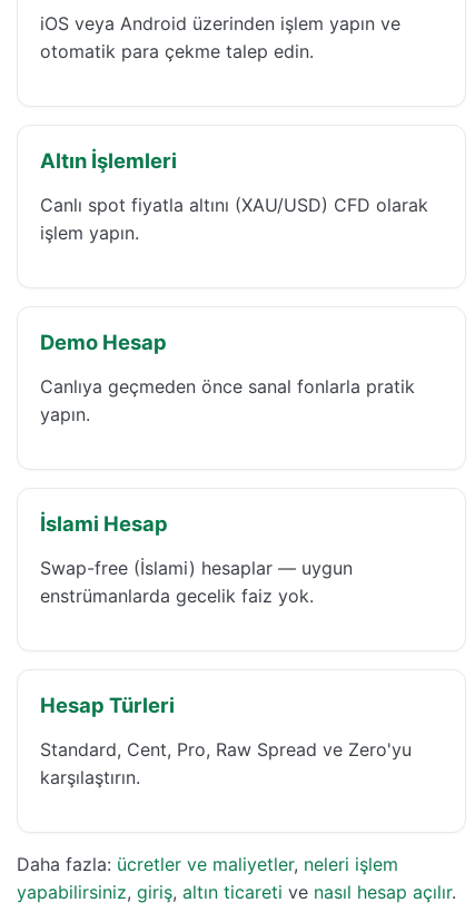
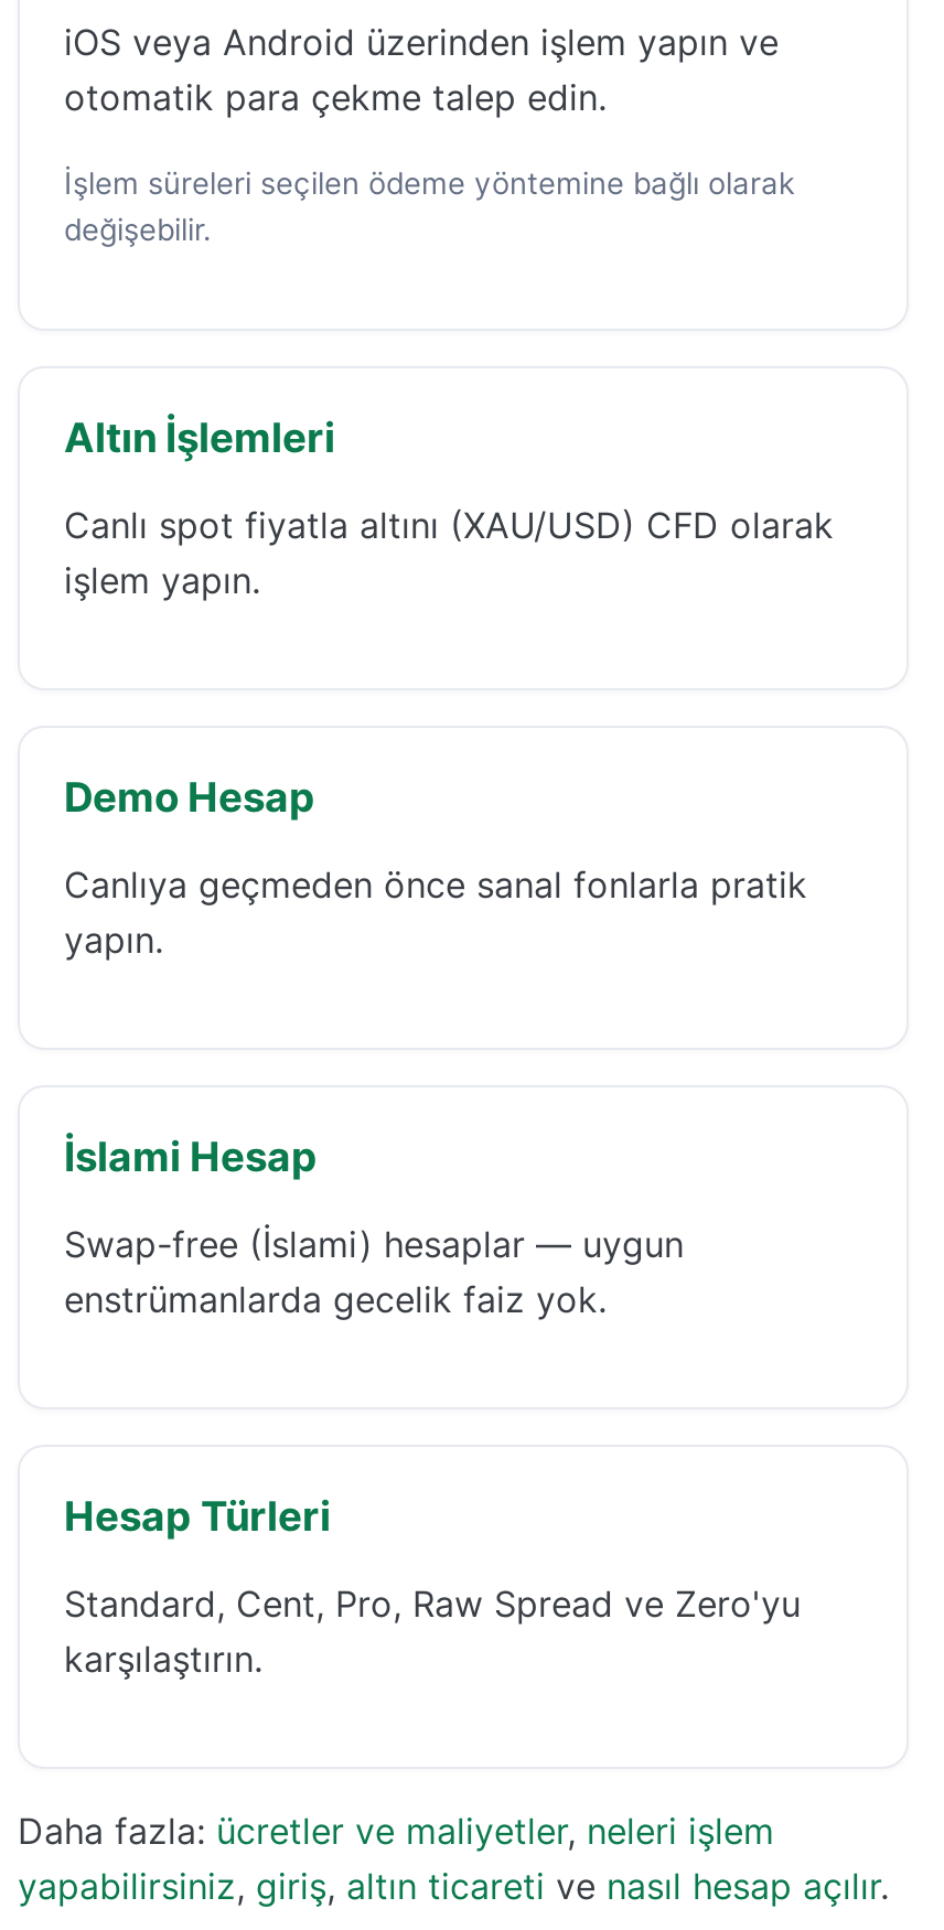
none -> [64,165,794,247] İşlem süreleri seçilen ödeme yöntemine bağlı olarak | değişebilir.

